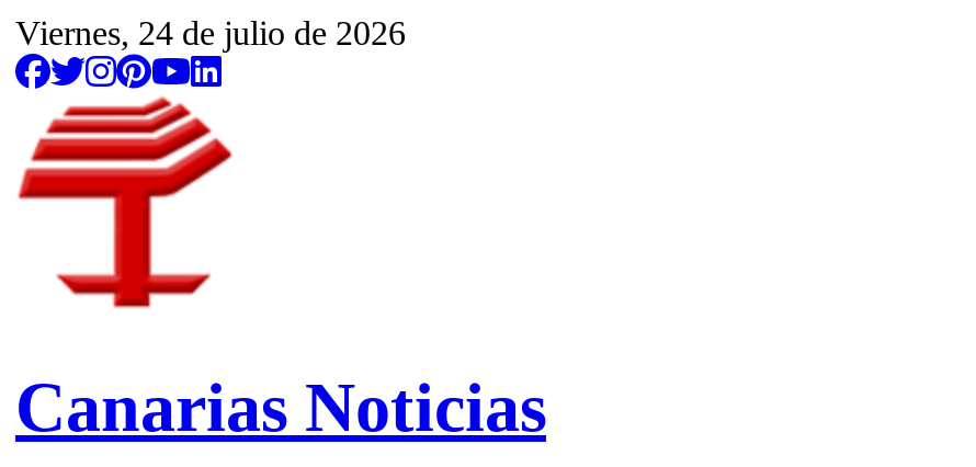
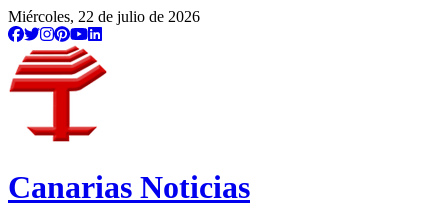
[15,14,406,52] Viernes, 24 de julio de 2026 -> [8,8,200,25] Miércoles, 22 de julio de 2026

